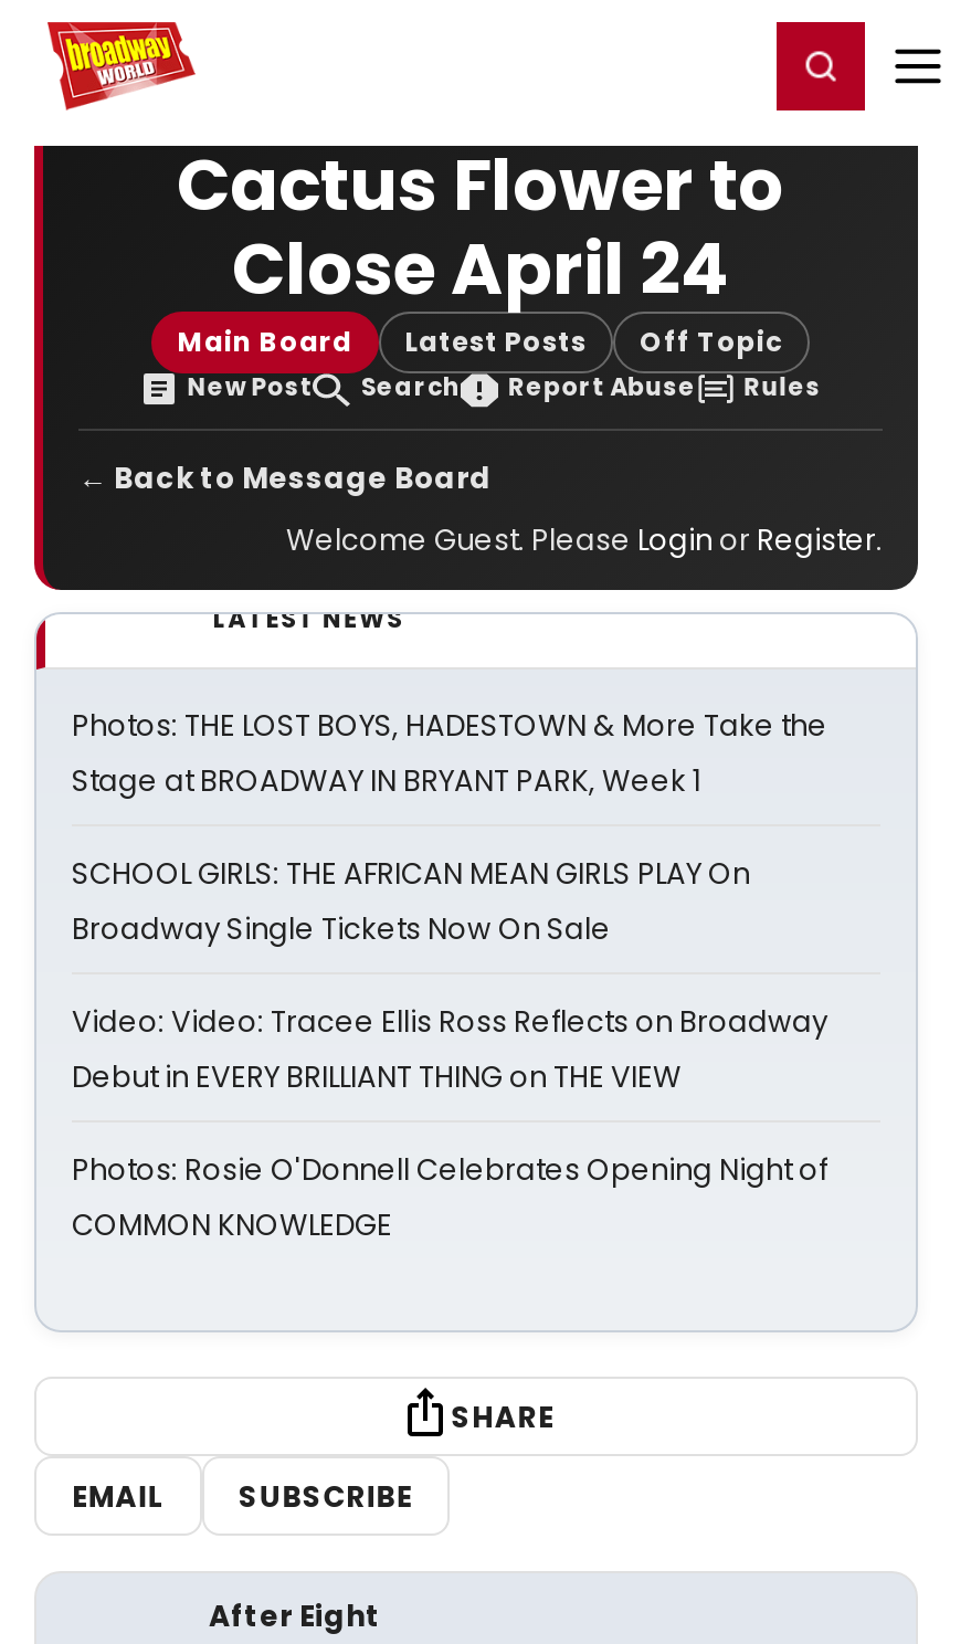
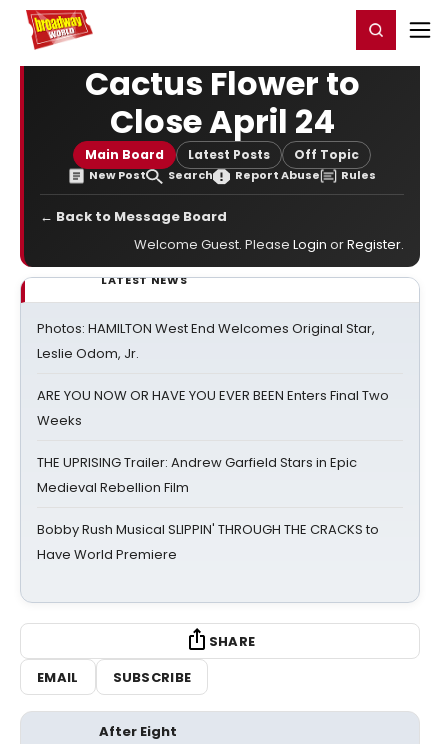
[72,705,827,802] Photos: THE LOST BOYS, HADESTOWN & More Take the | Stage at BROADWAY IN BRYANT PARK, Week 1 -> [37,319,375,363] Photos: HAMILTON West End Welcomes Original Star, | Leslie Odom, Jr.
[72,853,750,950] SCHOOL GIRLS: THE AFRICAN MEAN GIRLS PLAY On | Broadway Single Tickets Now On Sale -> [37,386,389,430] ARE YOU NOW OR HAVE YOU EVER BEEN Enters Final Two | Weeks
[72,1001,827,1098] Video: Video: Tracee Ellis Ross Reflects on Broadway | Debut in EVERY BRILLIANT THING on THE VIEW -> [37,453,357,497] THE UPRISING Trailer: Andrew Garfield Stars in Epic | Medieval Rebellion Film
[72,1149,827,1246] Photos: Rosie O'Donnell Celebrates Opening Night of | COMMON KNOWLEDGE -> [37,520,379,564] Bobby Rush Musical SLIPPIN' THROUGH THE CRACKS to | Have World Premiere

